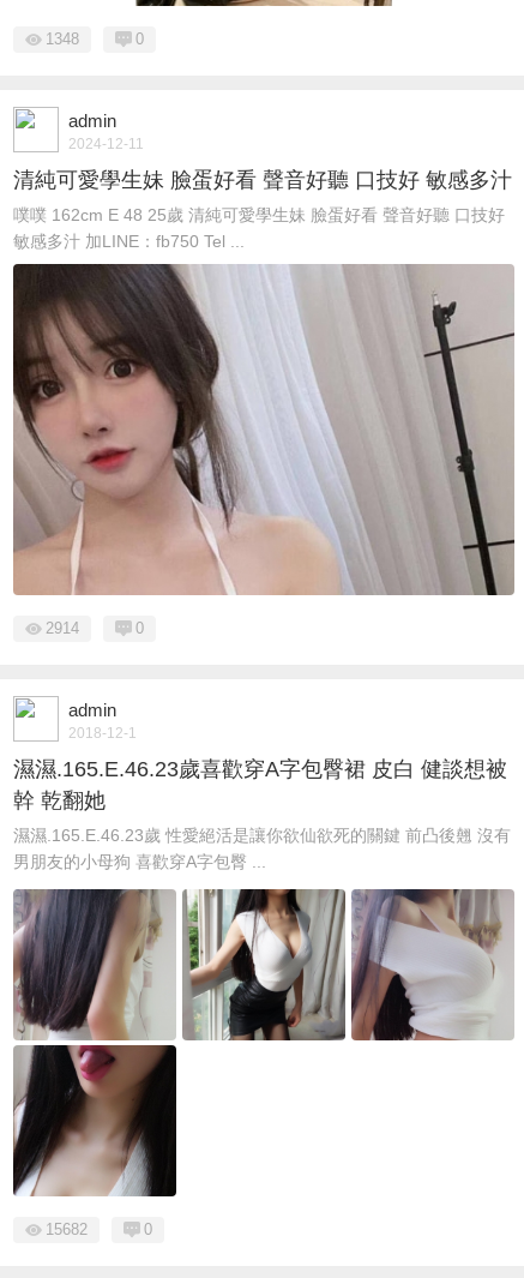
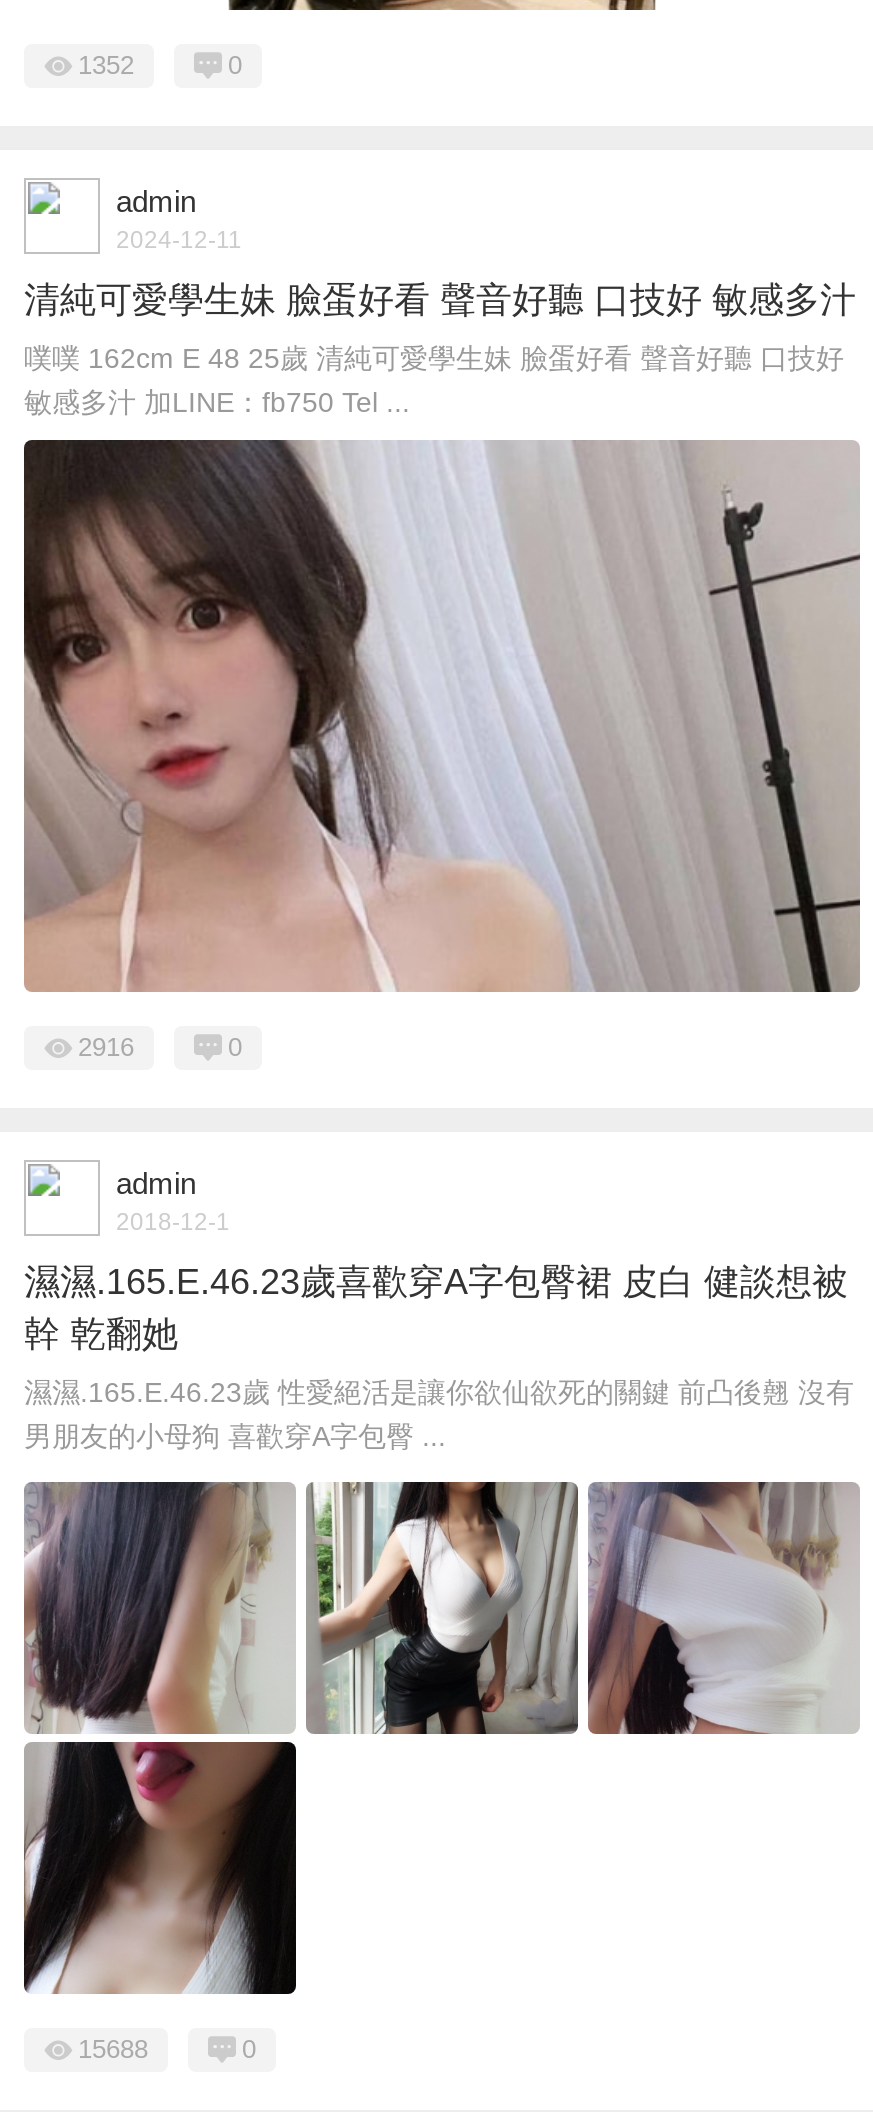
[46,30,79,48] 1348 -> [78,50,134,80] 1352
[46,619,79,637] 2914 -> [78,1031,134,1061] 2916
[46,1220,88,1238] 15682 -> [78,2033,148,2063] 15688

